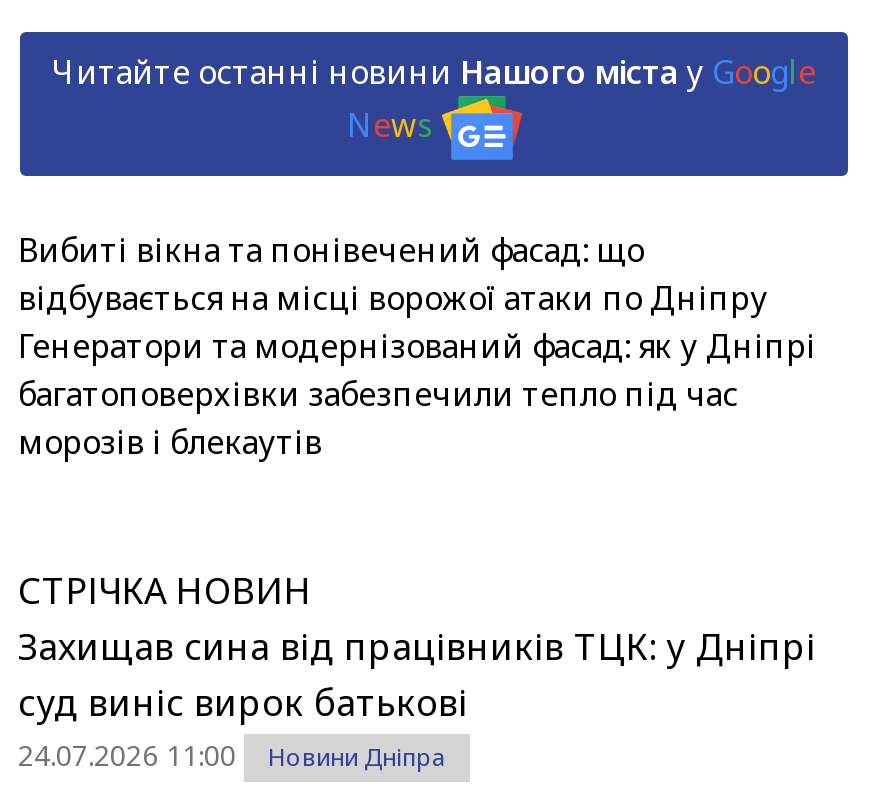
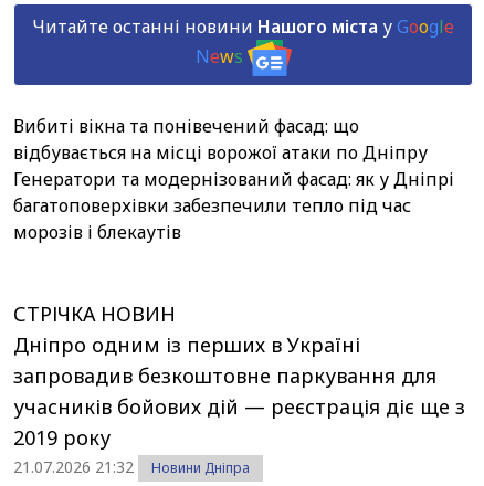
[18,622,816,774] Захищав сина від працівників ТЦК: у Дніпрі | суд виніс вирок батькові | 24.07.2026 11:00 -> [13,331,465,477] Дніпро одним із перших в Україні | запровадив безкоштовне паркування для | учасників бойових дій — реєстрація діє ще з | 2019 року | 21.07.2026 21:32

